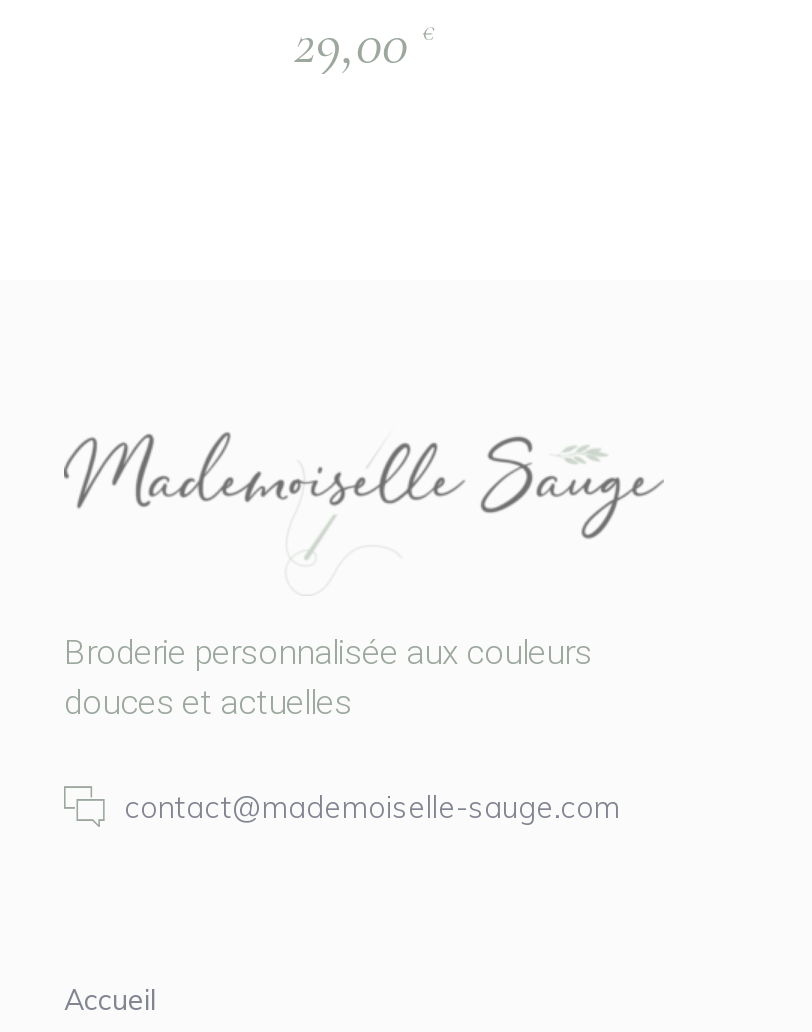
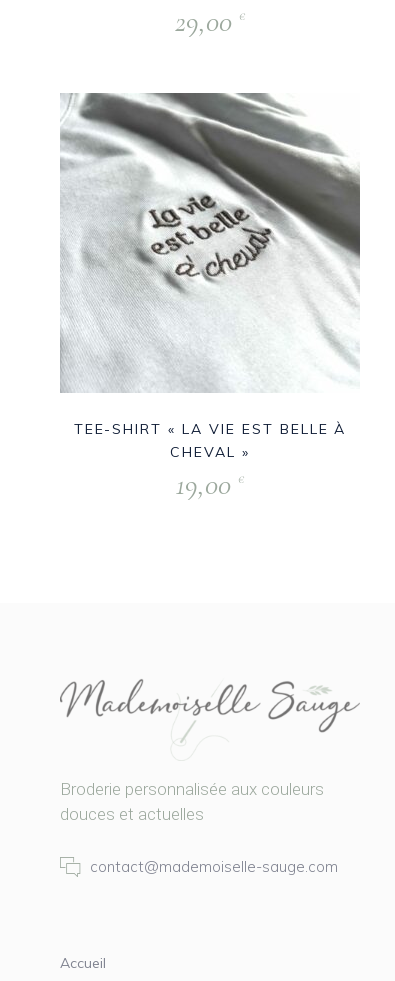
none -> [59,92,361,503] [image] | TEE-SHIRT « LA VIE EST BELLE À | CHEVAL » | 19,00 €

